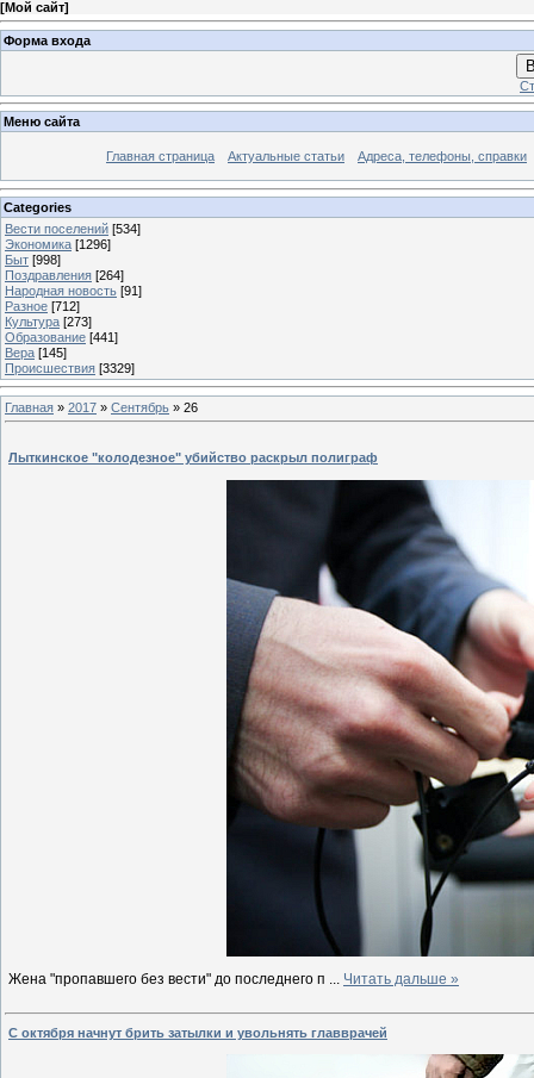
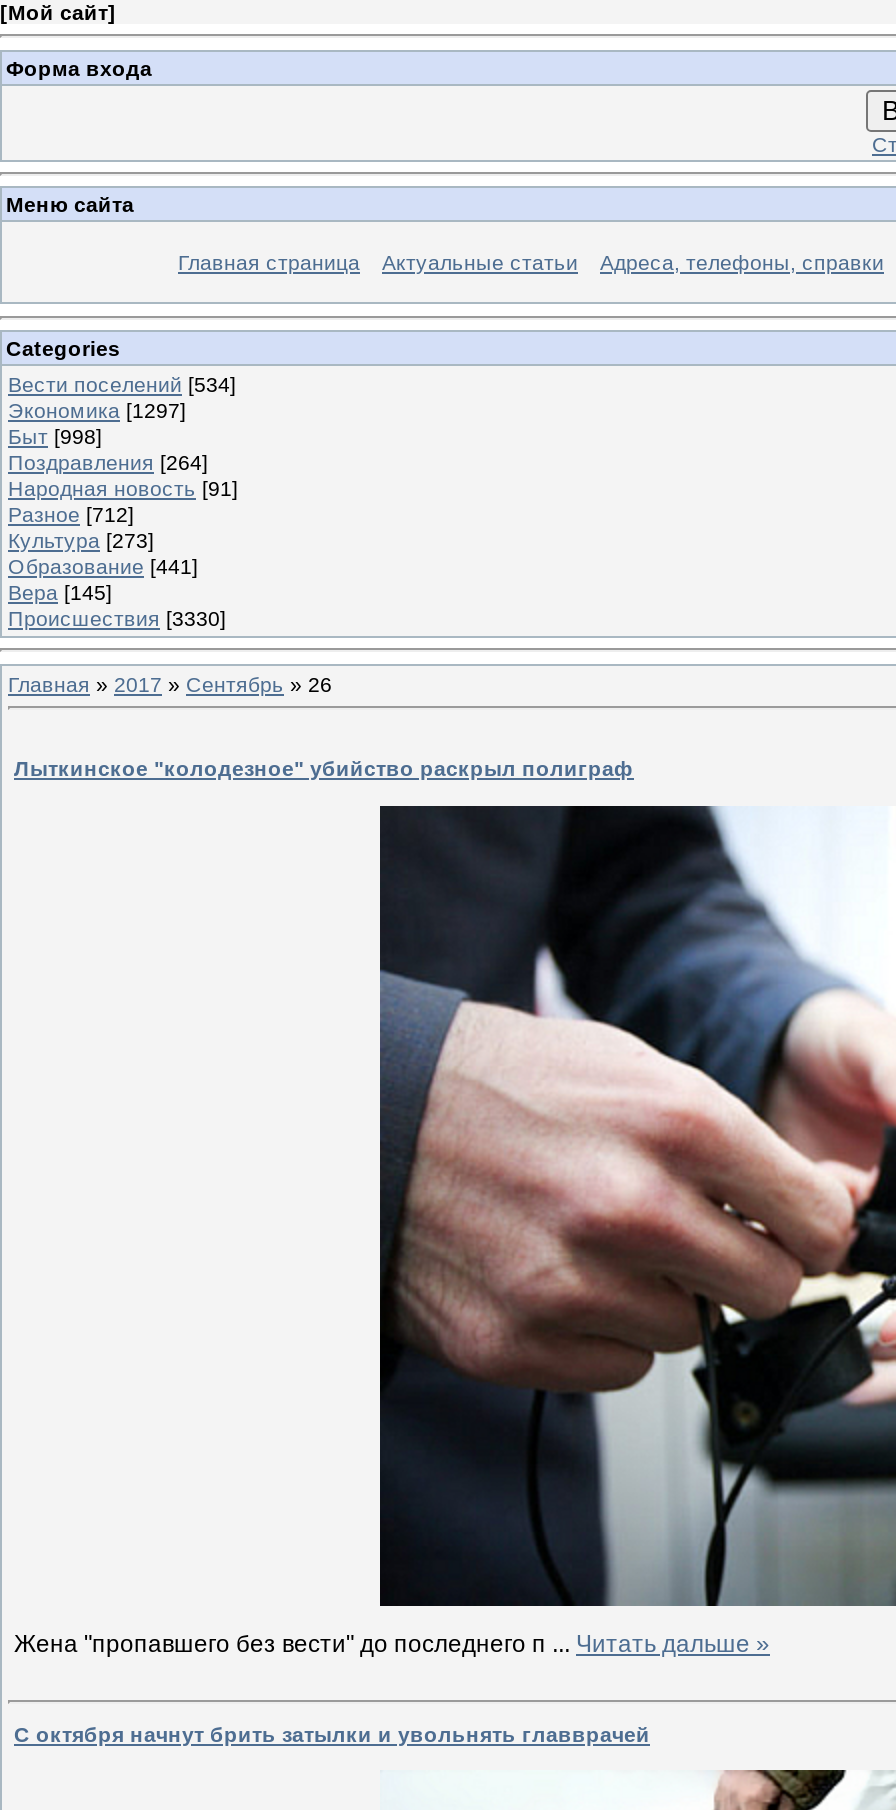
[5,237,111,251] Экономика [1296] -> [8,398,186,422] Экономика [1297]
[5,361,135,375] Происшествия [3329] -> [8,606,226,630] Происшествия [3330]

